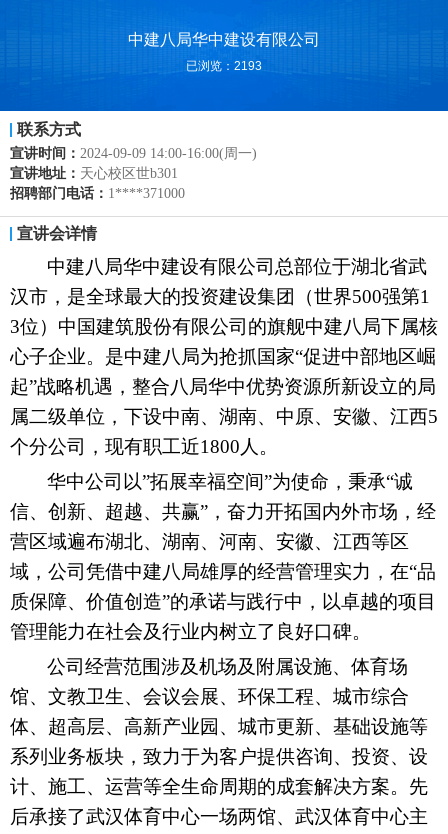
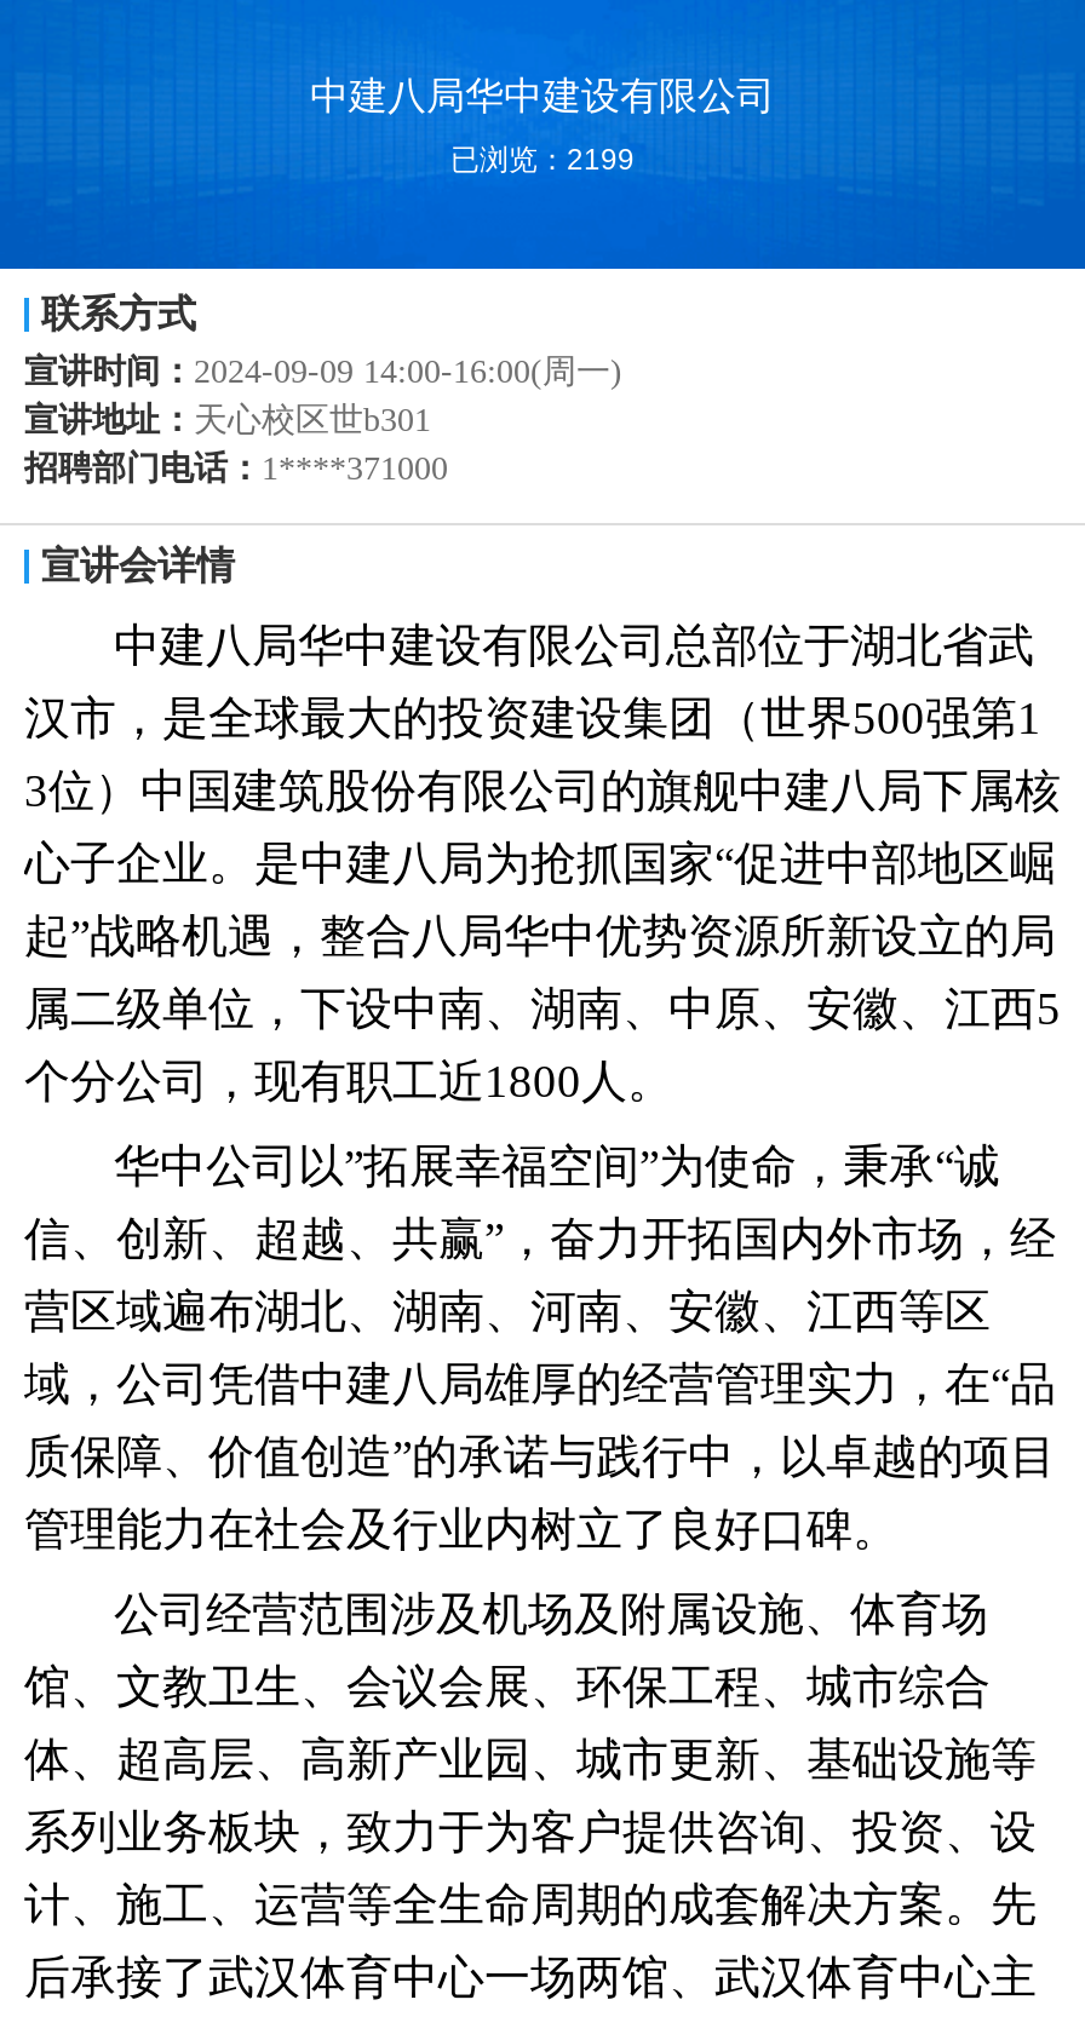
[186,59,262,73] 已浏览：2193 -> [450,143,635,177] 已浏览：2199

